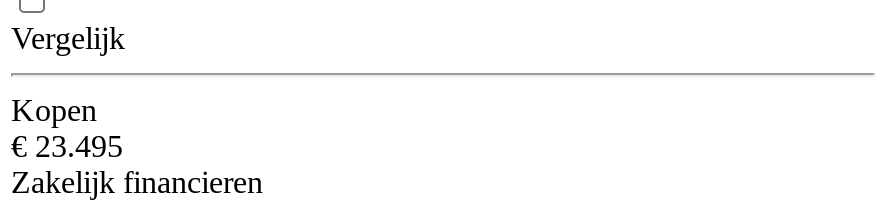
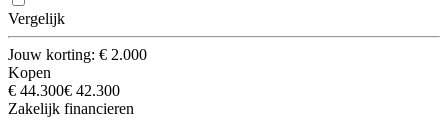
none -> [8,46,147,63] Jouw korting: € 2.000
[11,129,123,163] € 23.495 -> [8,82,120,99] € 44.300€ 42.300

